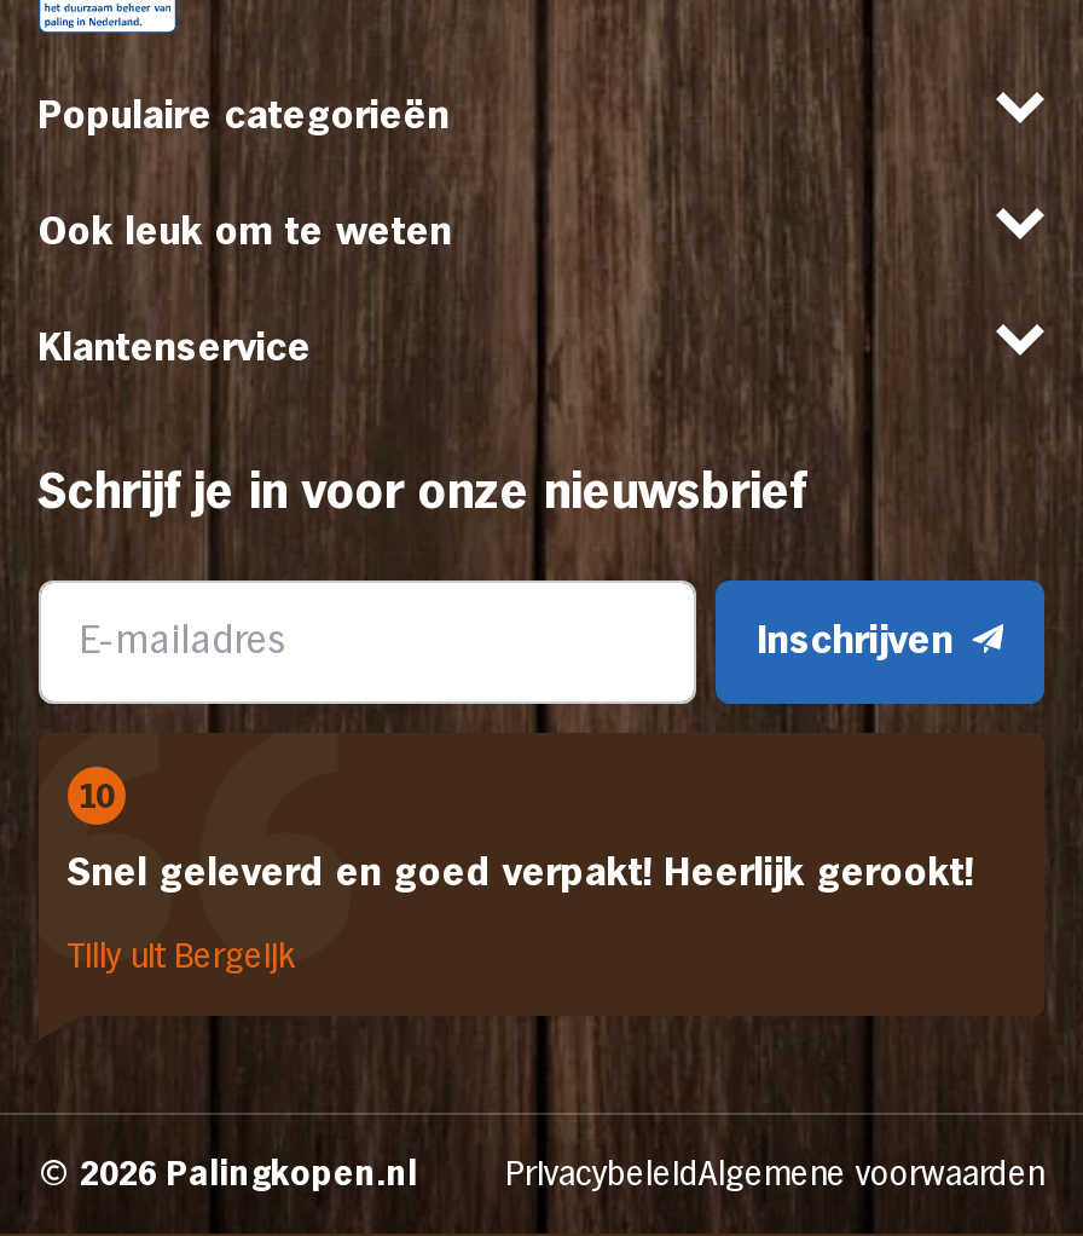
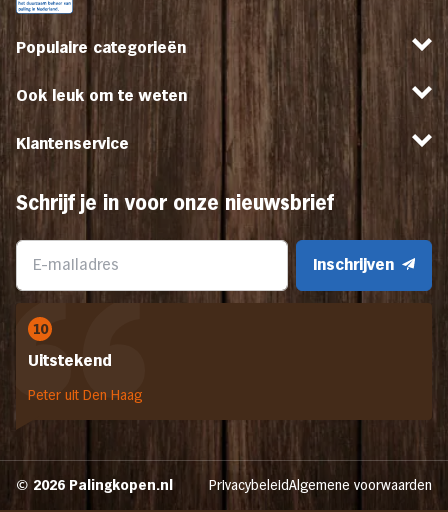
[68,848,974,894] Snel geleverd en goed verpakt! Heerlijk gerookt! -> [28,351,112,370] Uitstekend
[68,935,295,974] Tilly uit Bergeijk -> [28,387,142,403] Peter uit Den Haag

